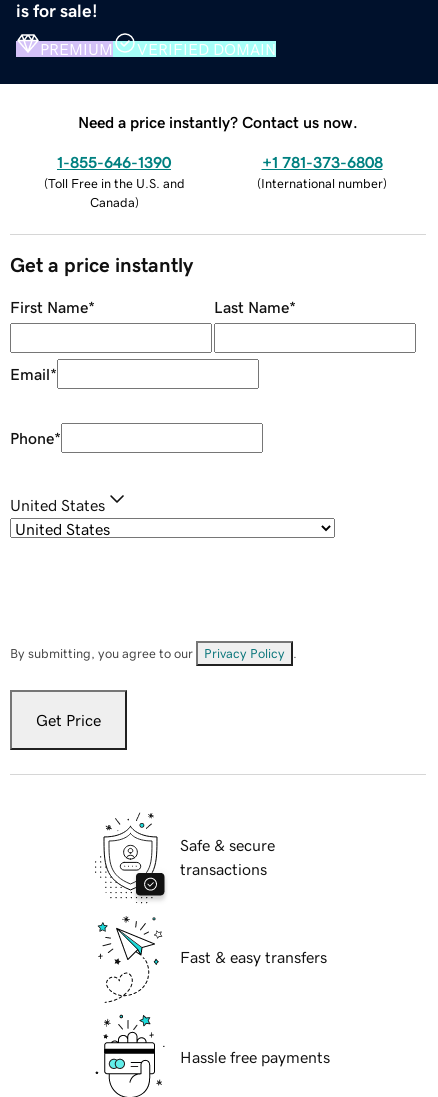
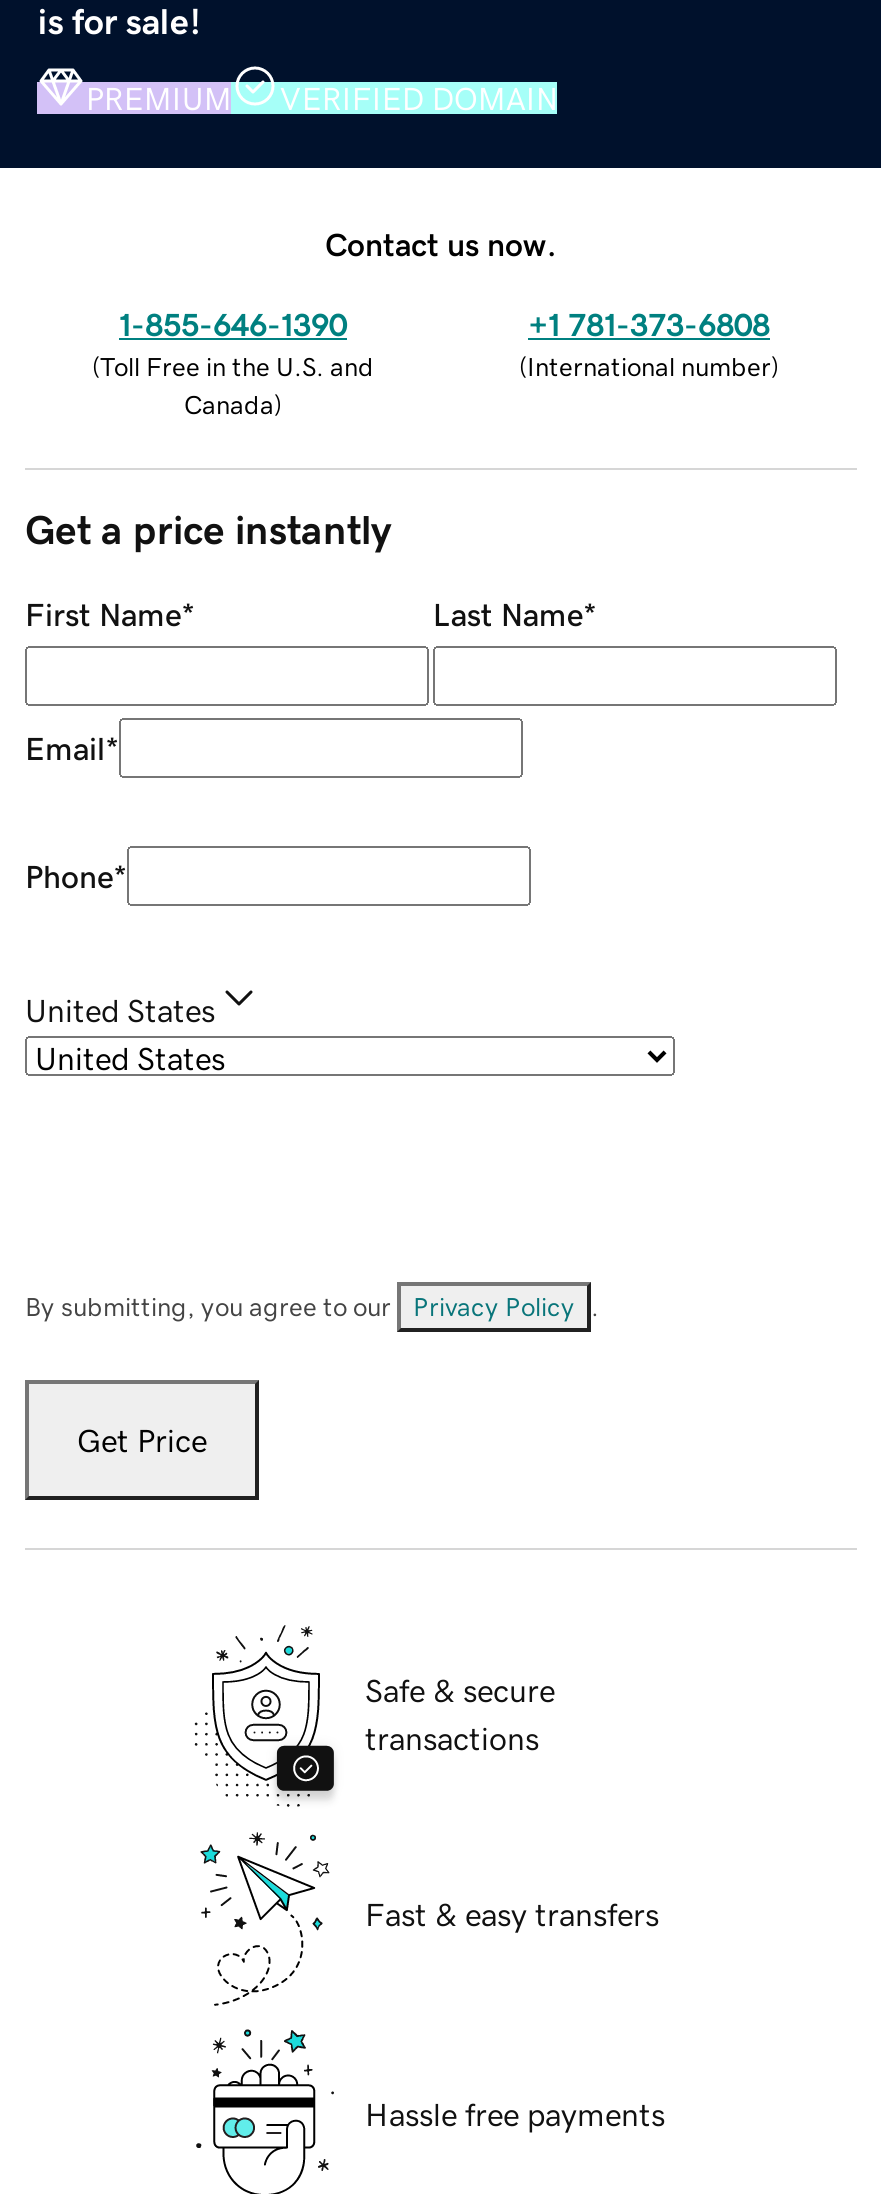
[78,114,358,130] Need a price instantly? Contact us now. -> [325,227,557,259] Contact us now.

